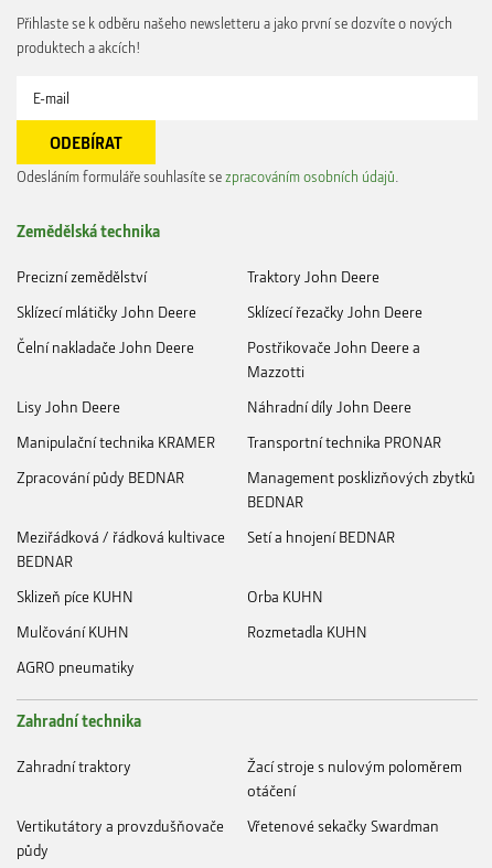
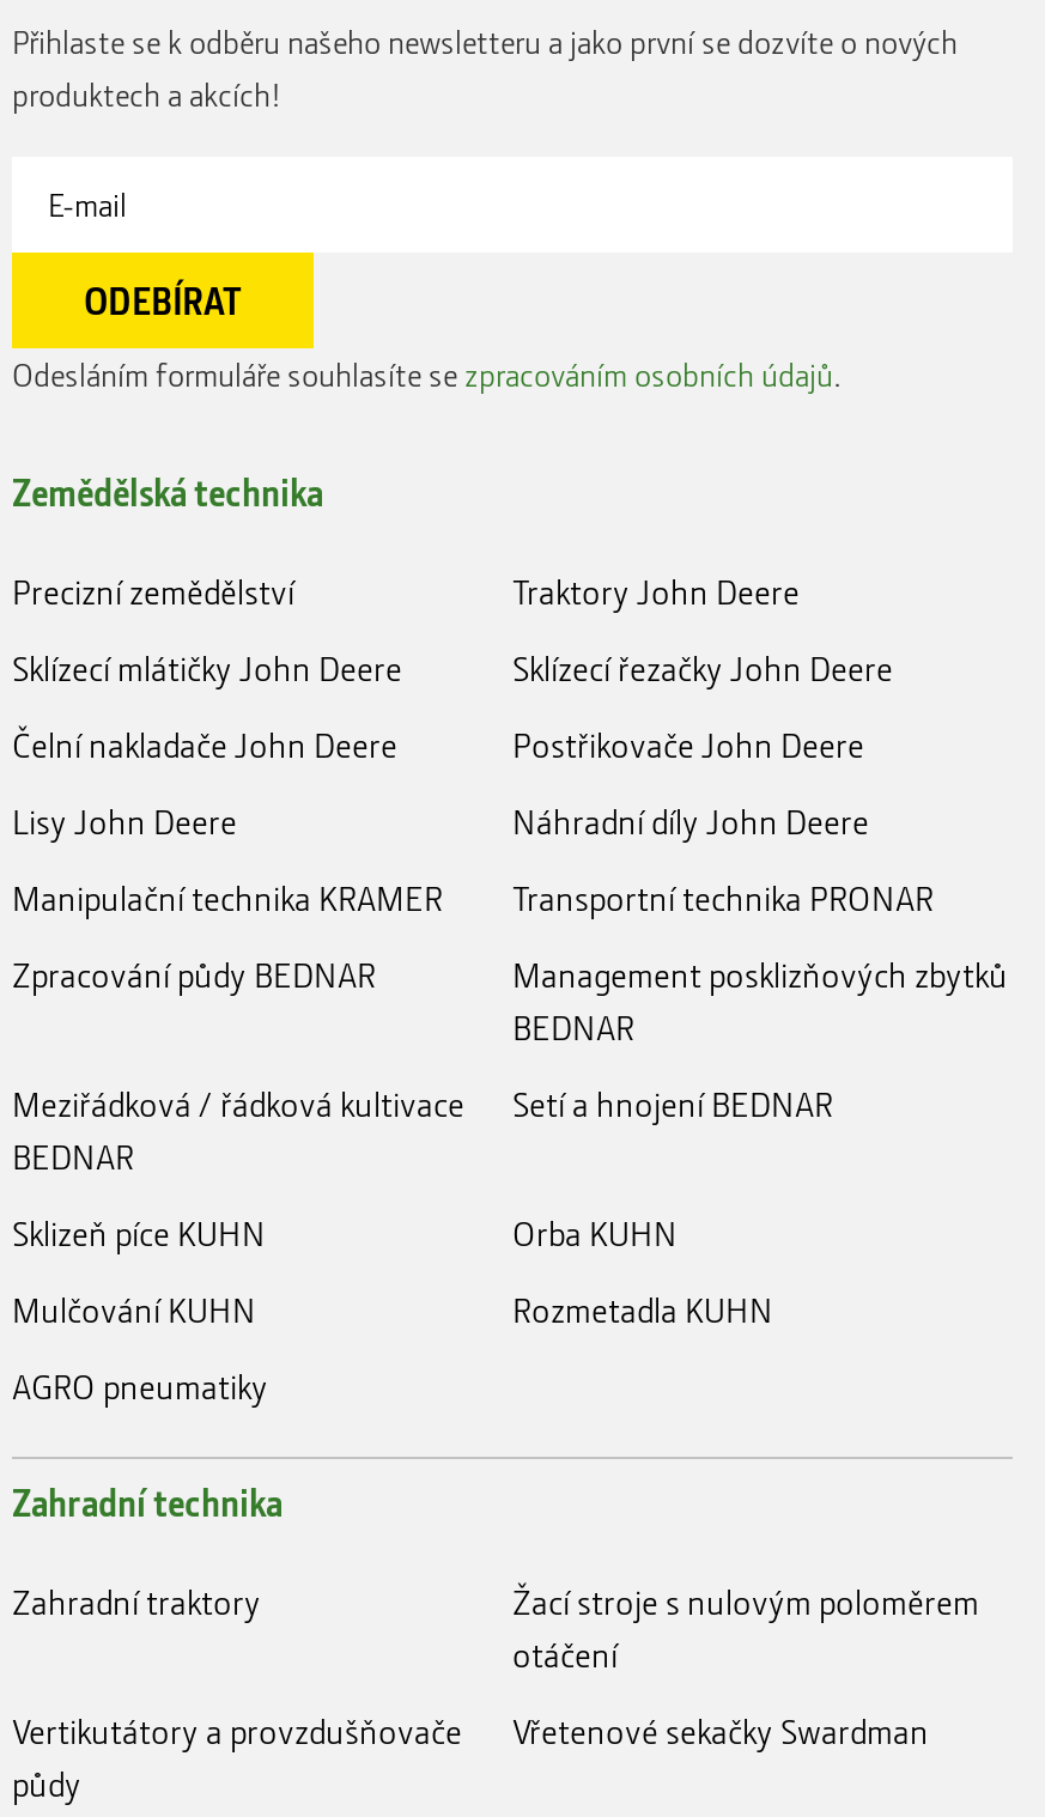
[247,337,420,382] Postřikovače John Deere a | Mazzotti -> [512,722,864,767] Postřikovače John Deere

